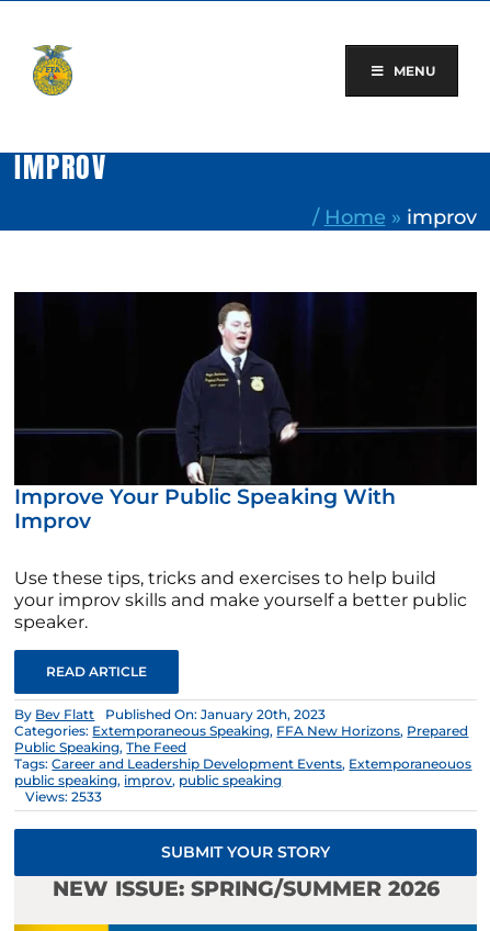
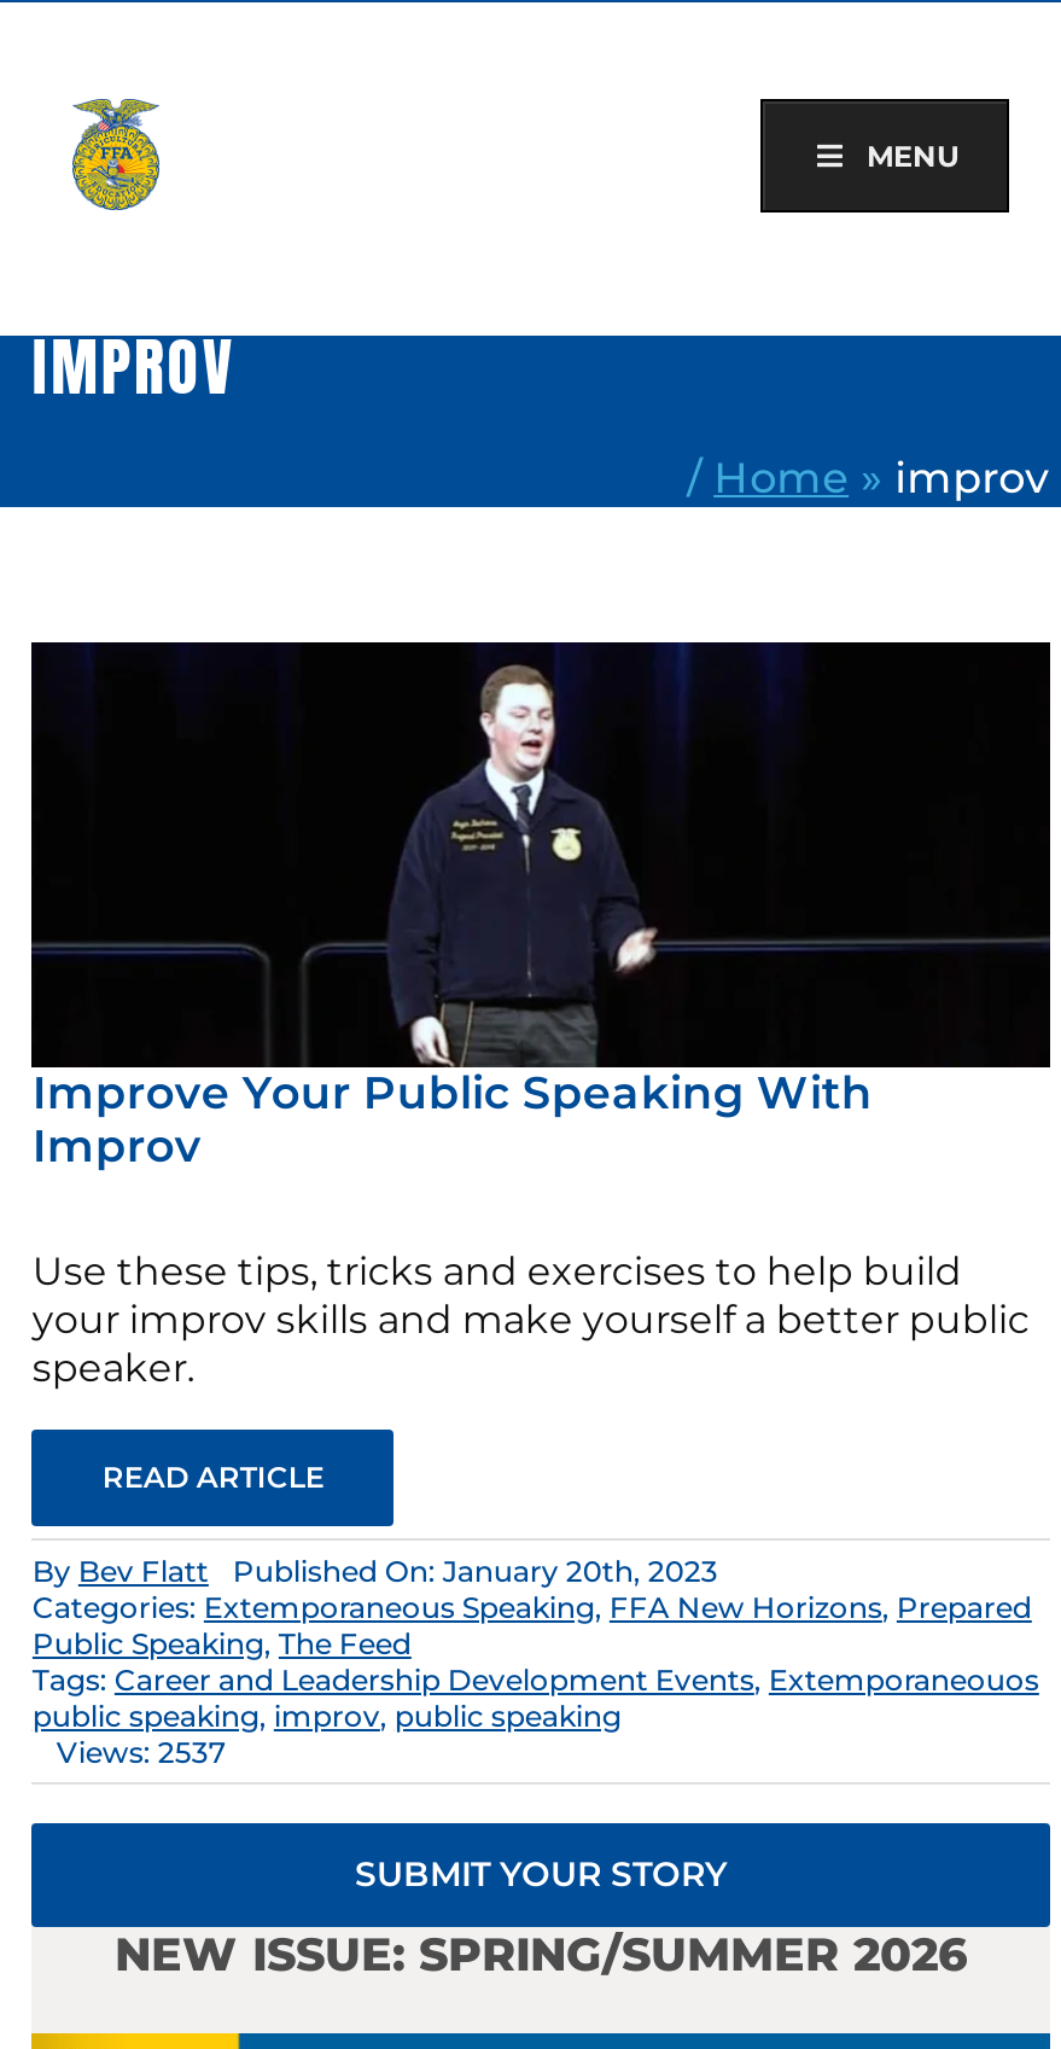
[26,788,102,805] Views: 2533 -> [56,1735,225,1771] Views: 2537

